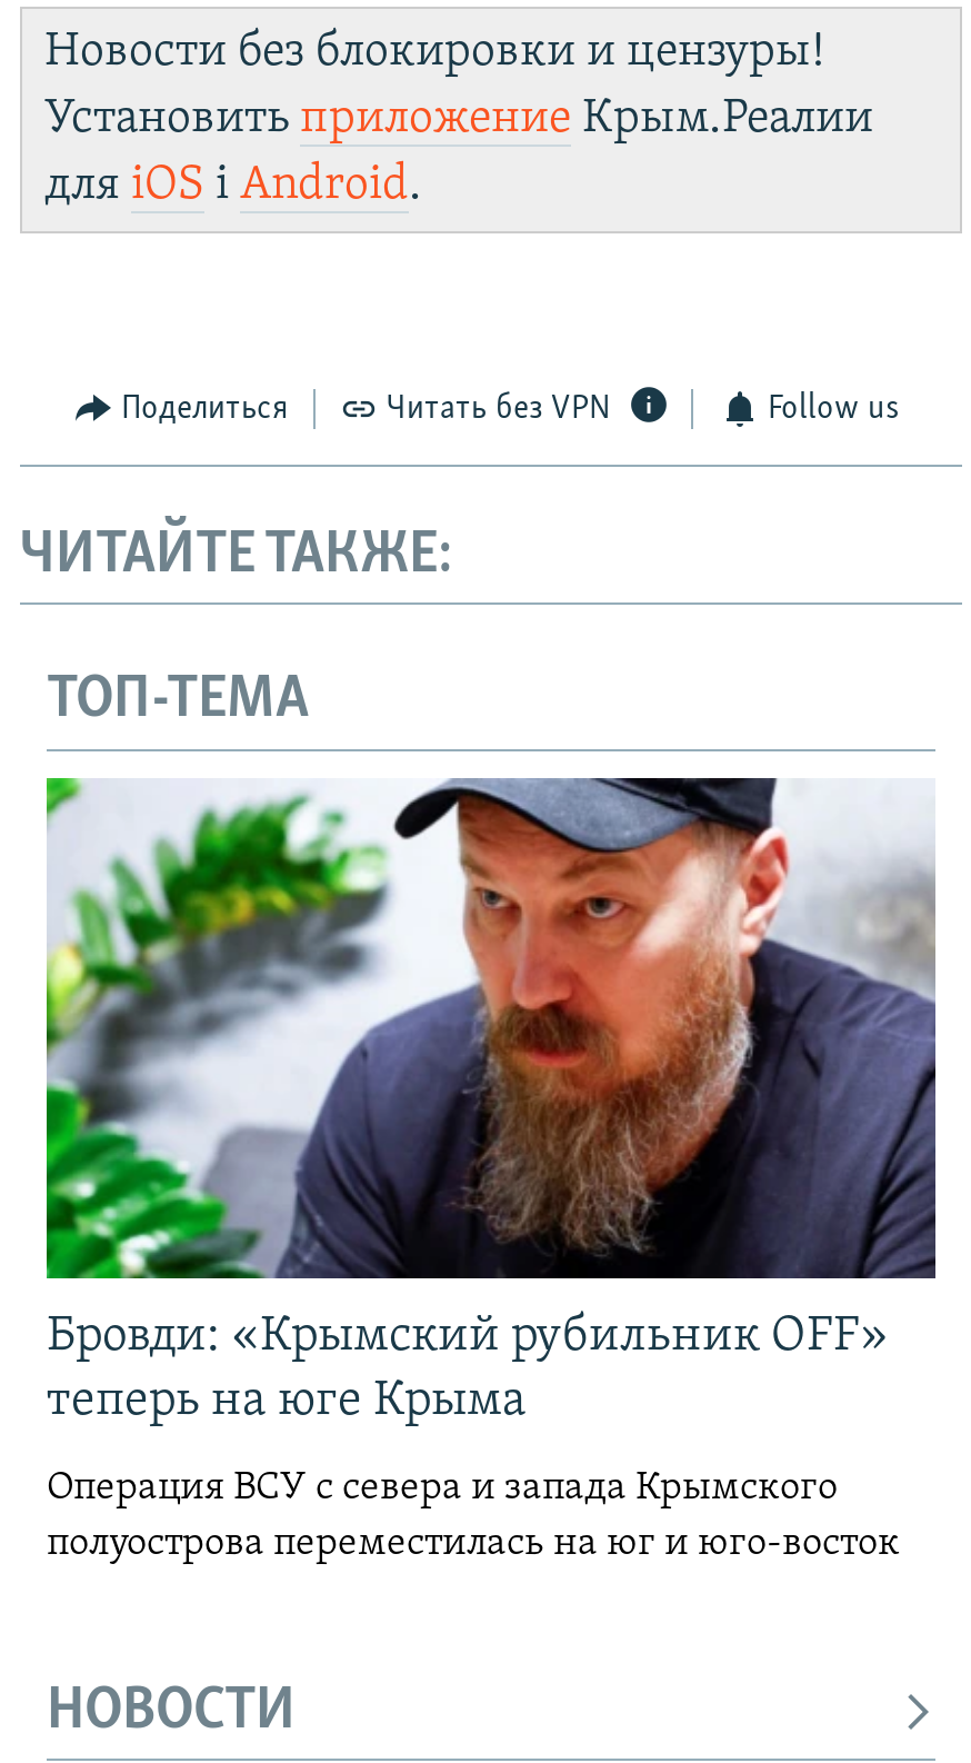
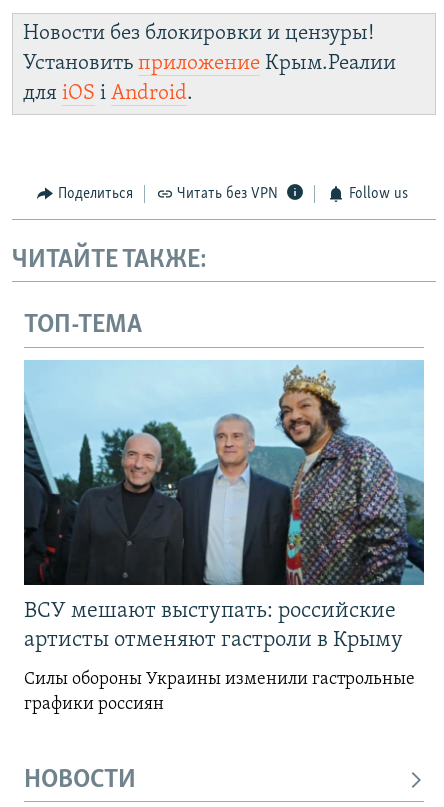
[44,776,938,1427] [image] | Бровди: «Крымский рубильник OFF» | теперь на юге Крыма -> [23,360,425,652] [image] | ВСУ мешают выступать: российские | артисты отменяют гастроли в Крыму
[47,1467,900,1565] Операция ВСУ с севера и запада Крымского | полуострова переместилась на юг и юго-восток -> [24,670,415,714] Силы обороны Украины изменили гастрольные | графики россиян

